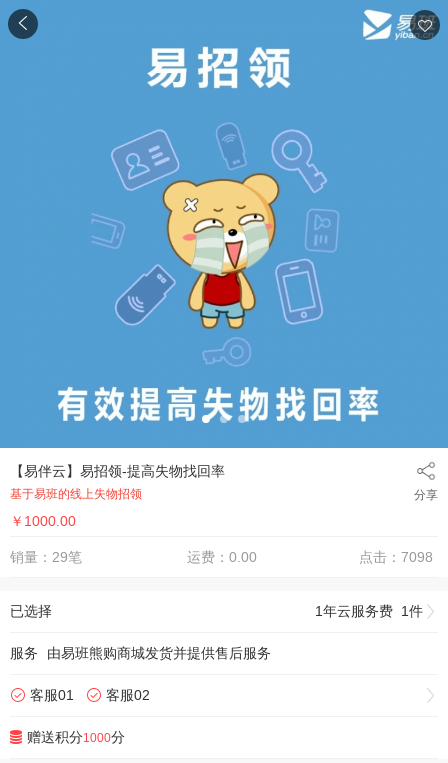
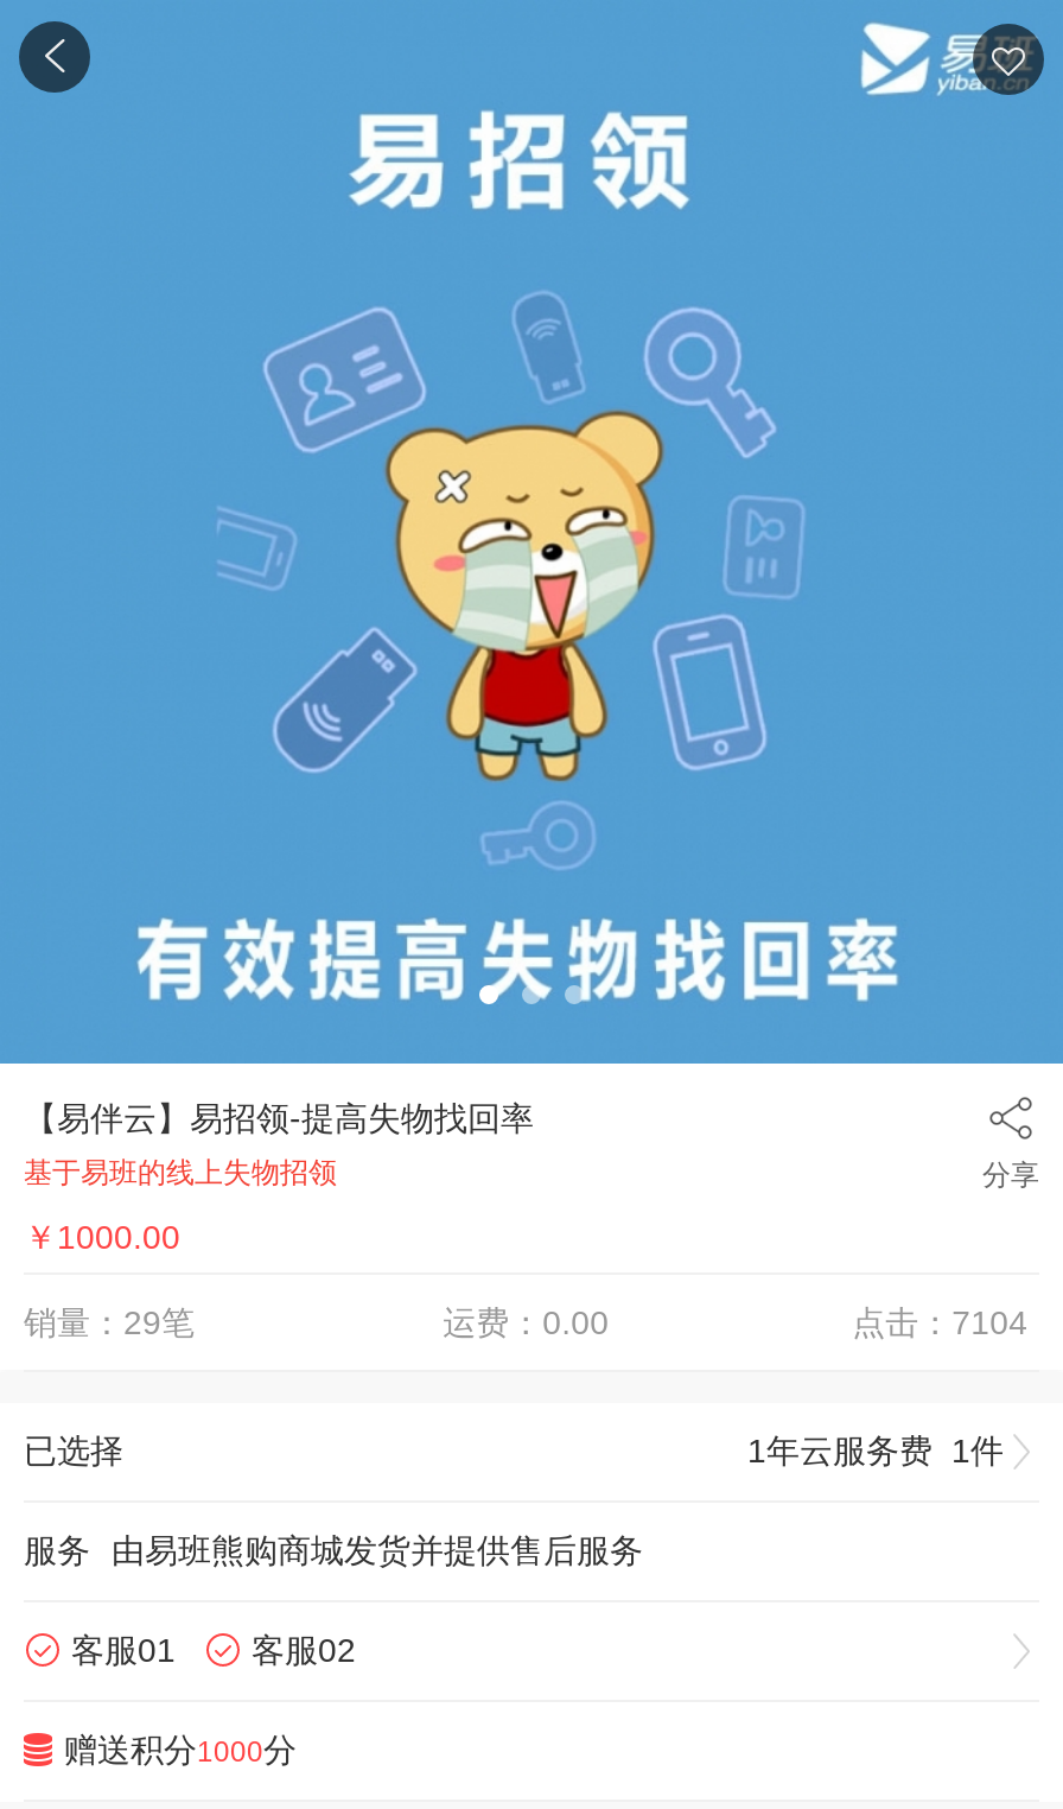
[359,549,433,565] 点击：7098 -> [852,1303,1028,1341] 点击：7104

